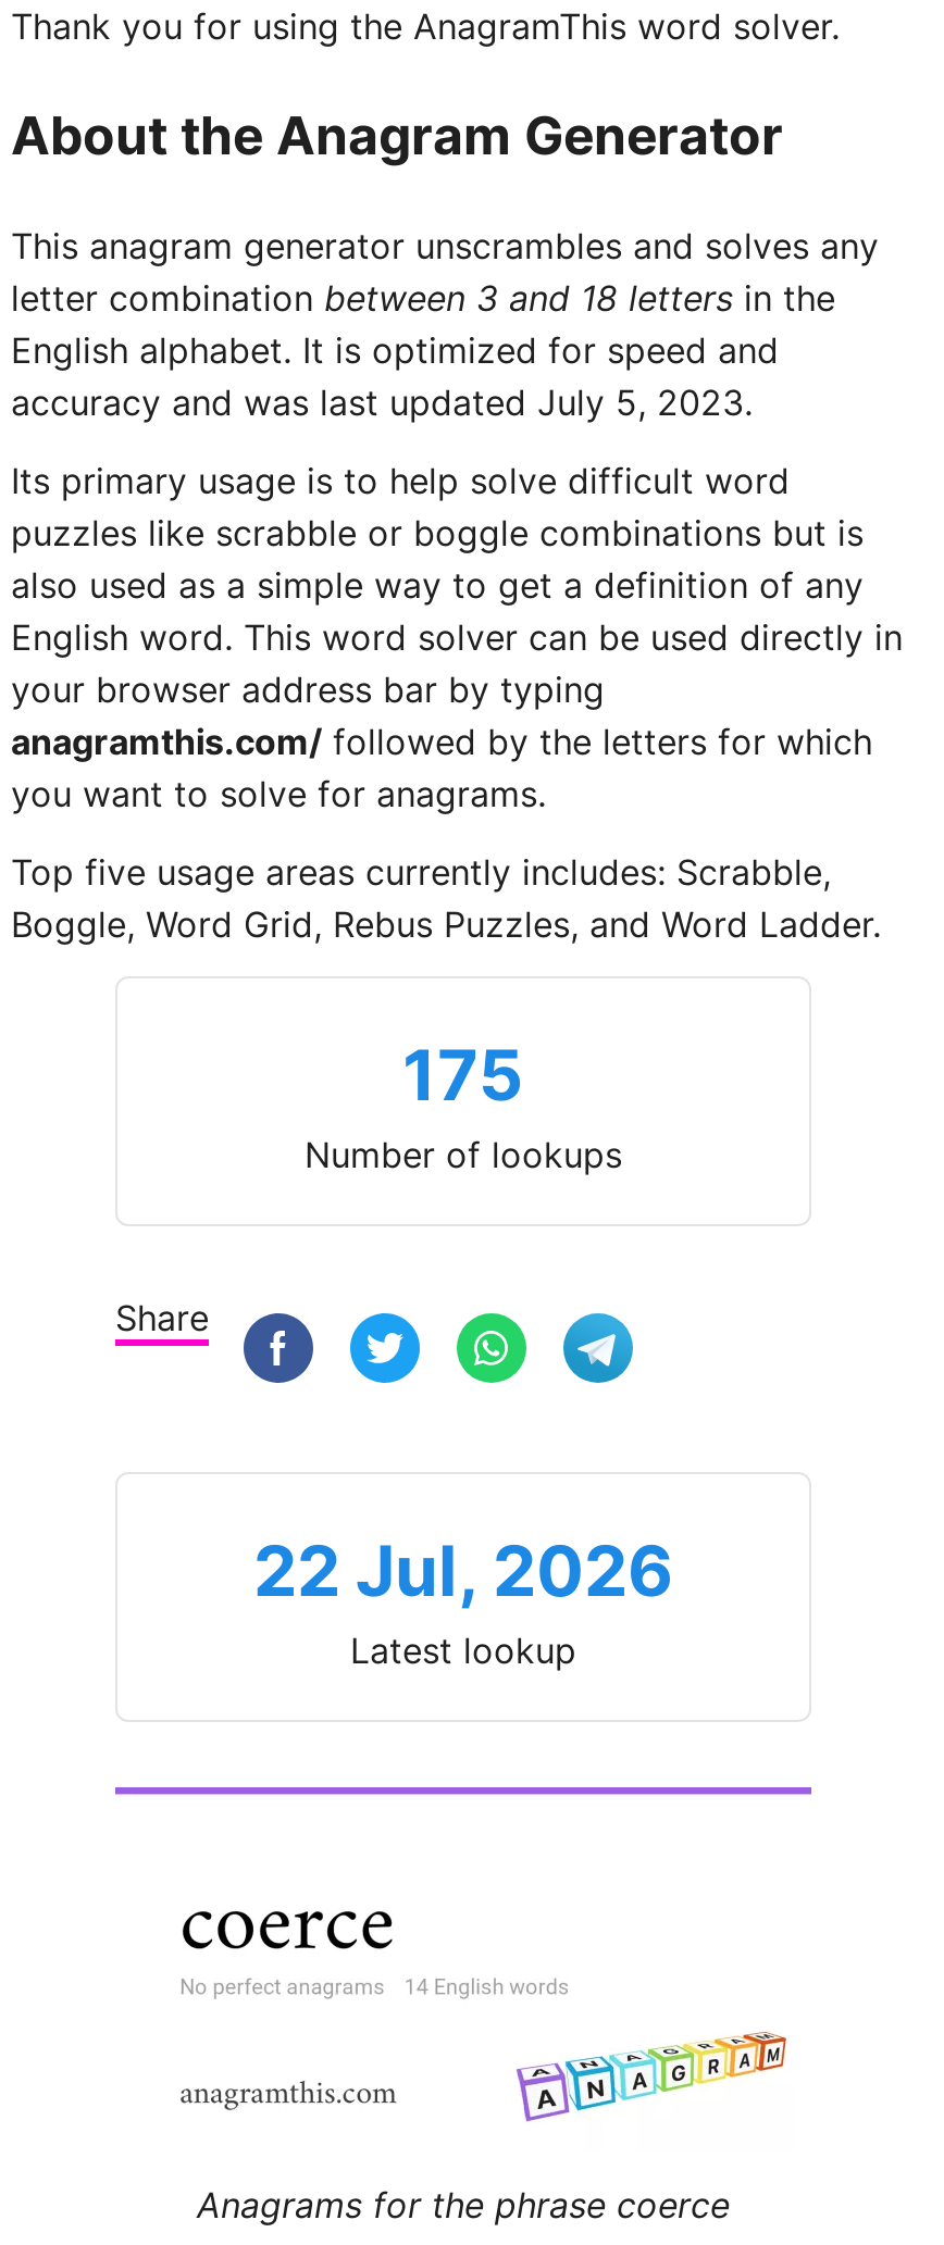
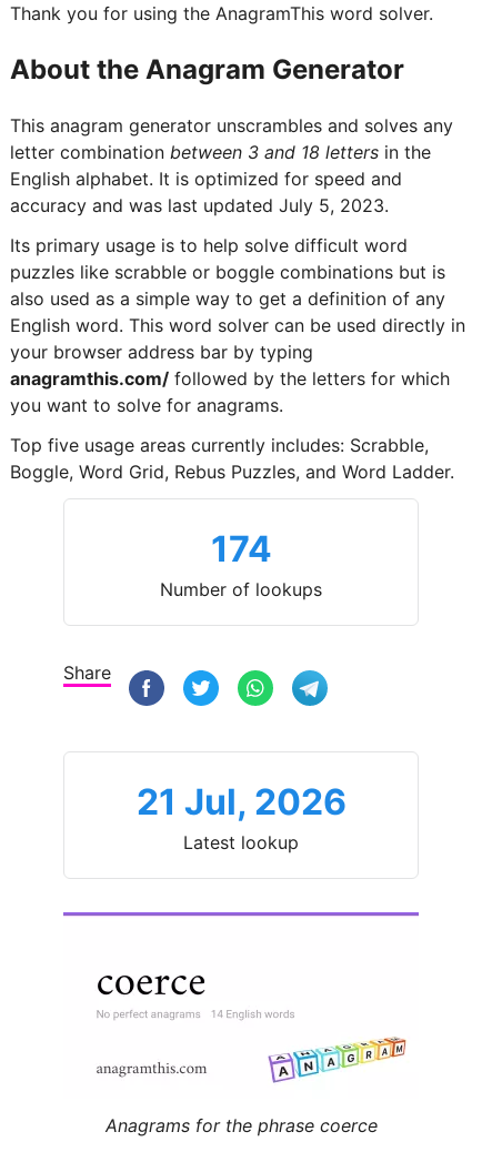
[402,1033,524,1118] 175 -> [210,527,272,571] 174
[253,1529,673,1614] 22 Jul, 2026 -> [136,780,346,824] 21 Jul, 2026

